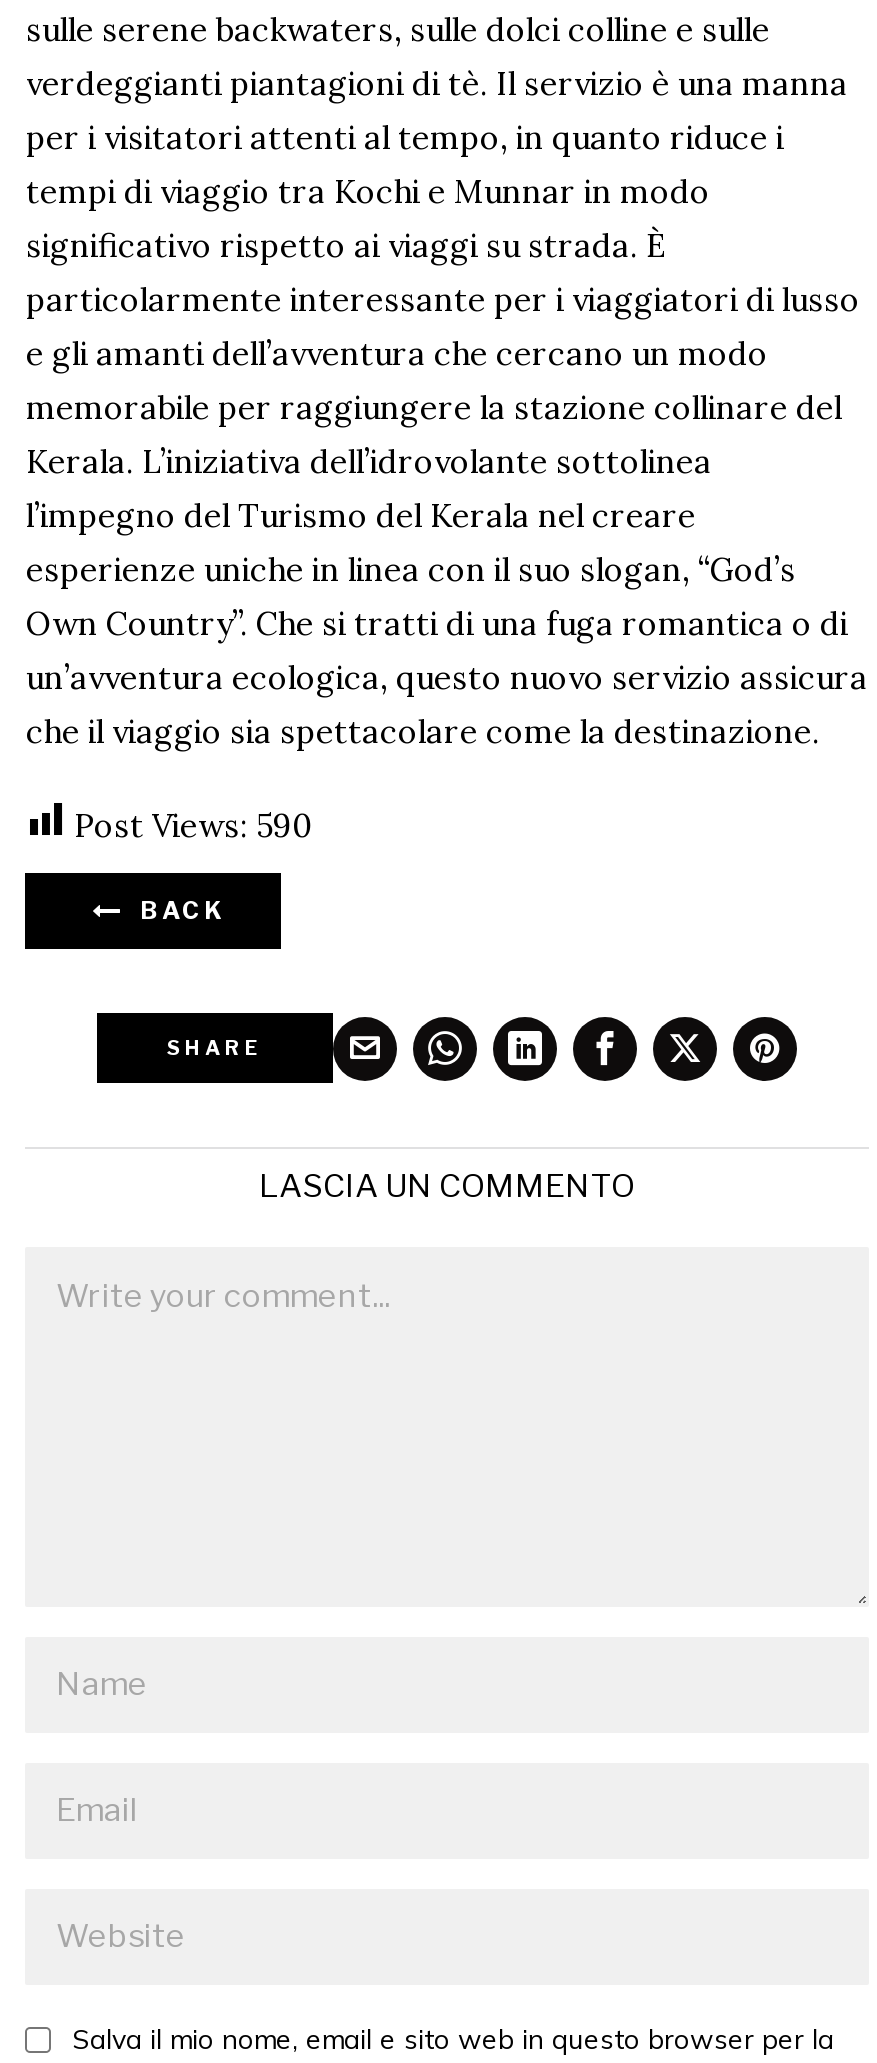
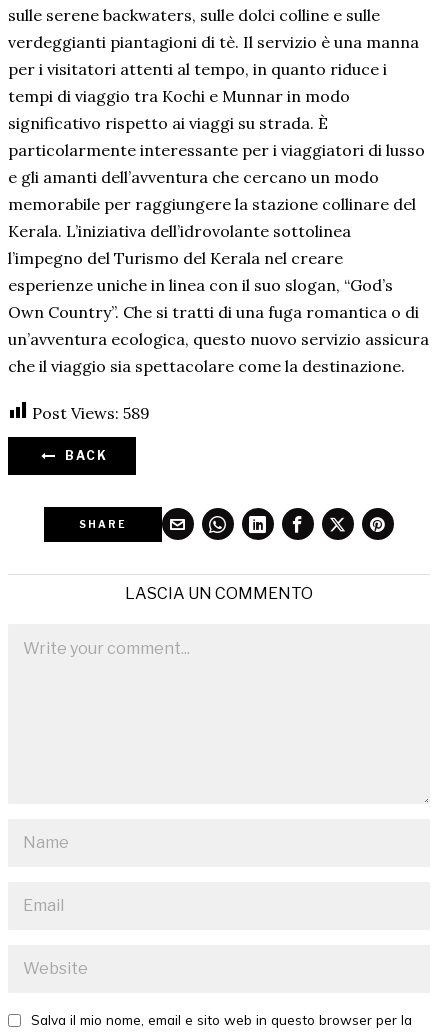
[74,805,312,845] Post Views: 590 -> [32,403,150,423] Post Views: 589

